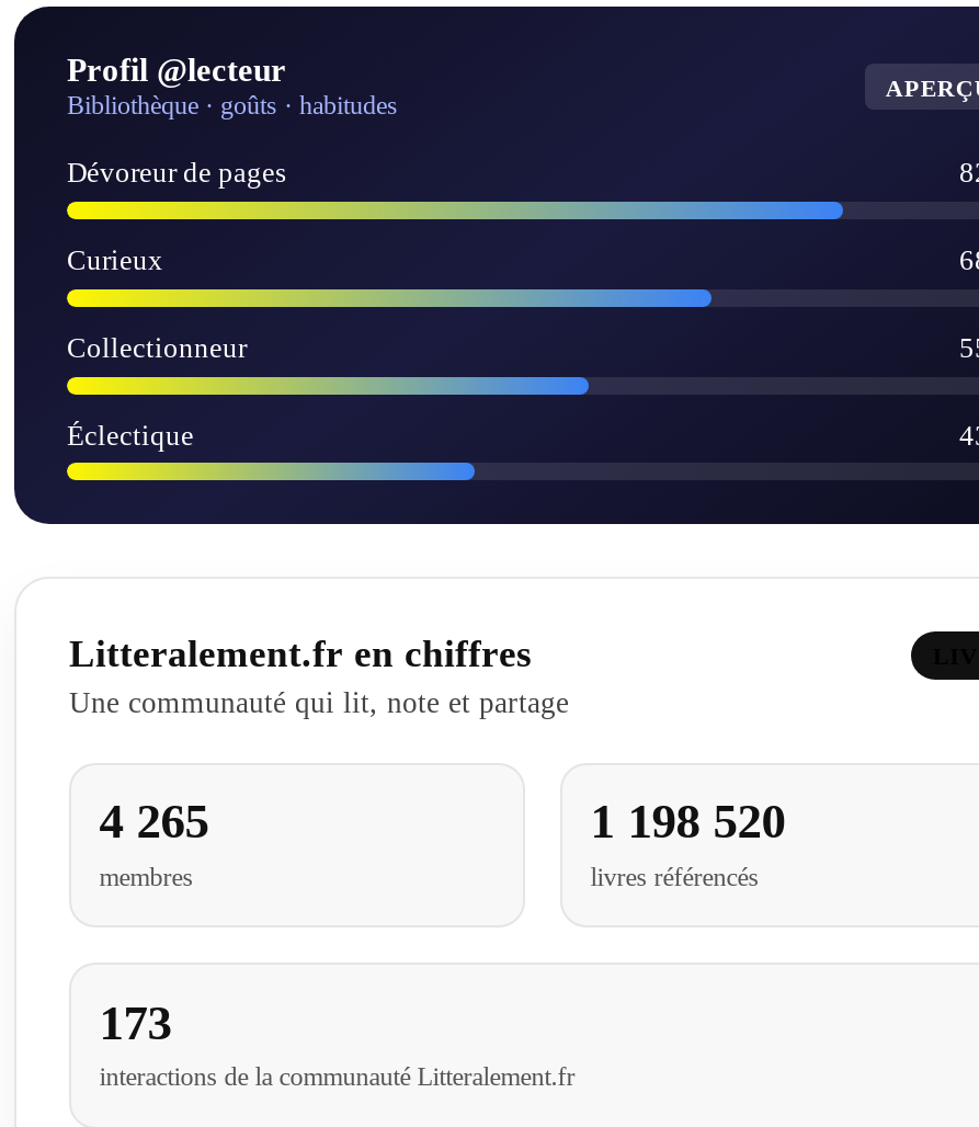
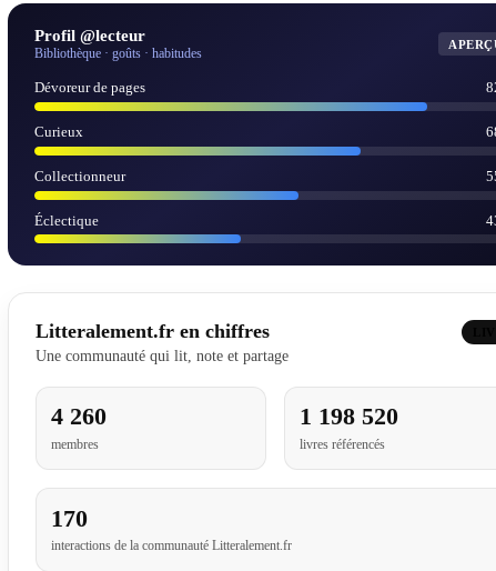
[99,794,209,849] 4 265 -> [51,402,106,430] 4 260
[99,994,172,1049] 173 -> [51,504,87,532] 170

